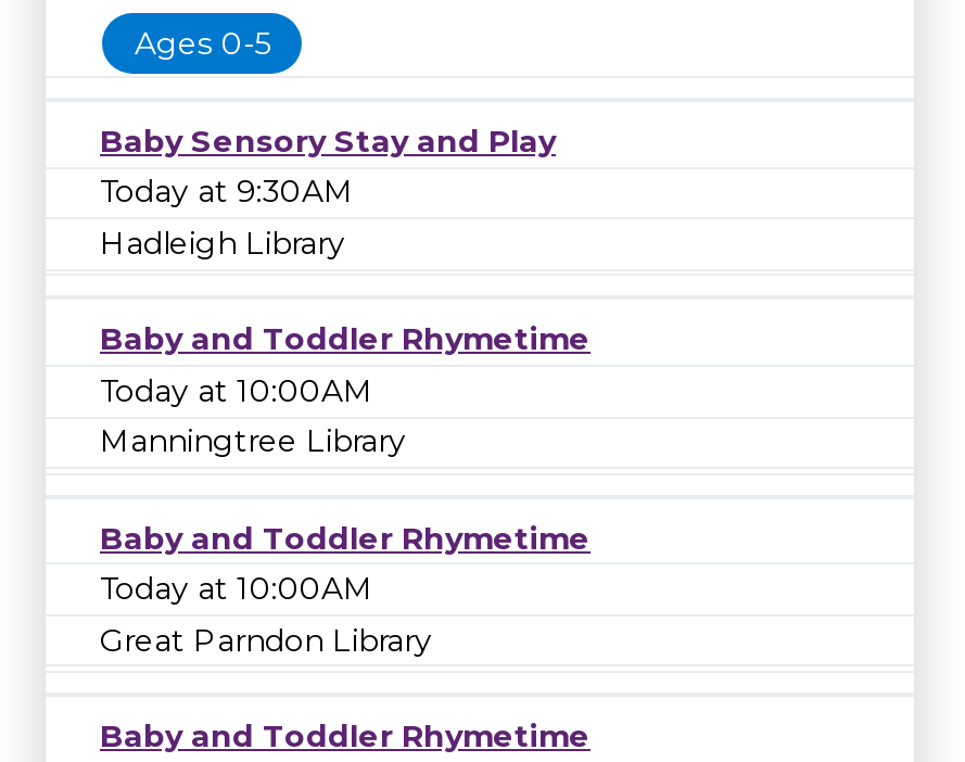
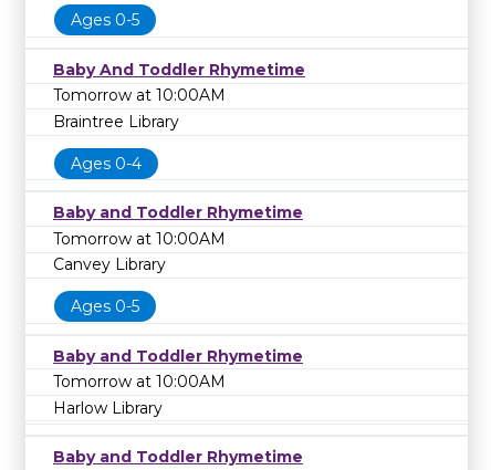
[100,121,556,262] Baby Sensory Stay and Play | Today at 9:30AM | Hadleigh Library -> [53,59,305,173] Baby And Toddler Rhymetime | Tomorrow at 10:00AM | Braintree Library | Ages 0-4
[100,371,406,461] Today at 10:00AM | Manningtree Library -> [53,229,226,316] Tomorrow at 10:00AM | Canvey Library | Ages 0-5
[100,569,432,659] Today at 10:00AM | Great Parndon Library -> [53,372,226,418] Tomorrow at 10:00AM | Harlow Library

